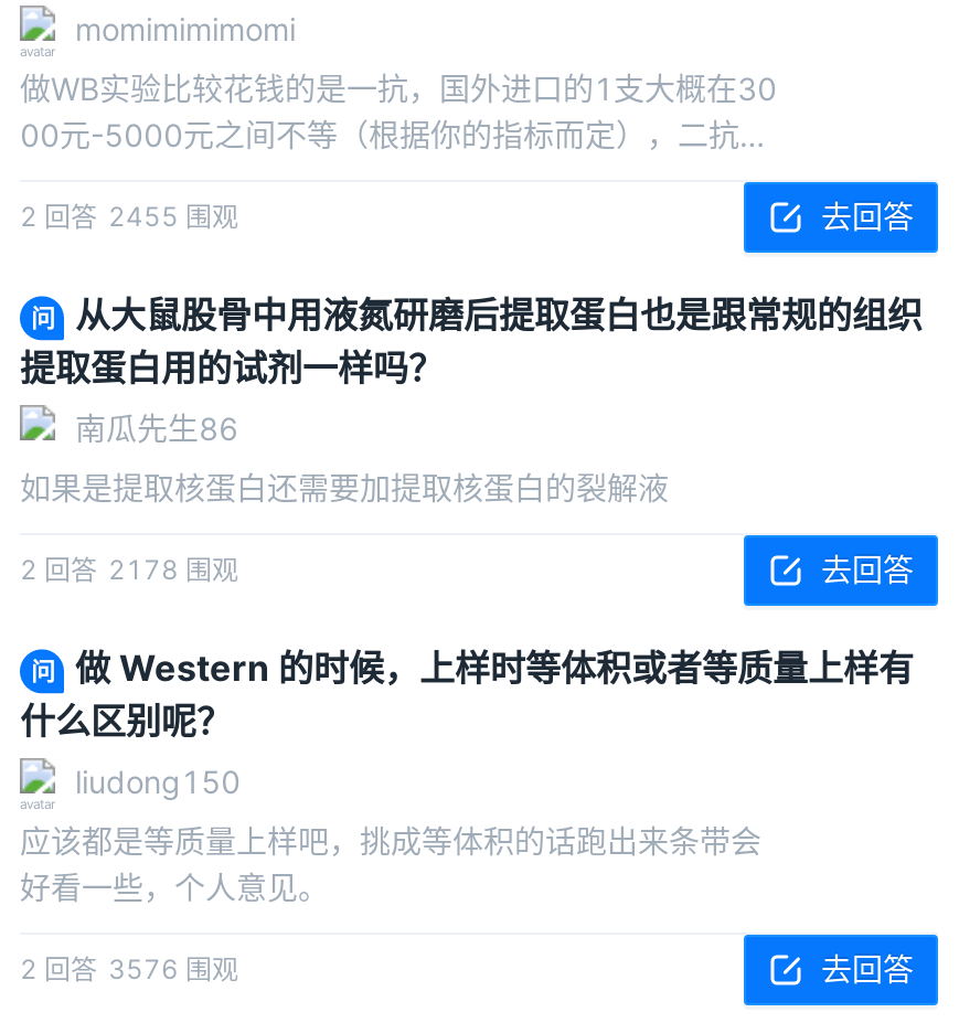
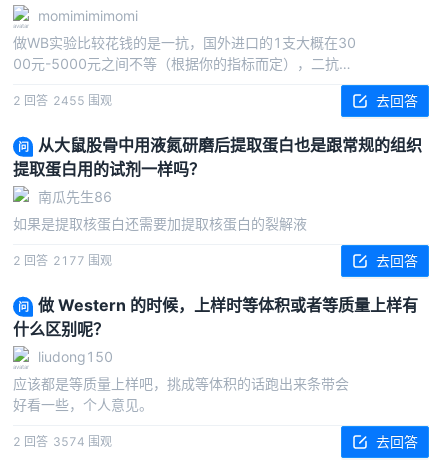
[20,553,238,586] 2回答 2178围观 -> [13,253,112,268] 2回答 2177围观
[20,953,238,986] 2回答 3576围观 -> [13,434,112,449] 2回答 3574围观

